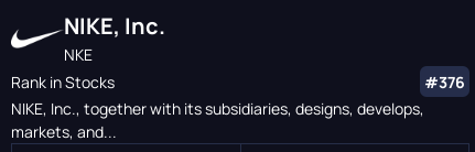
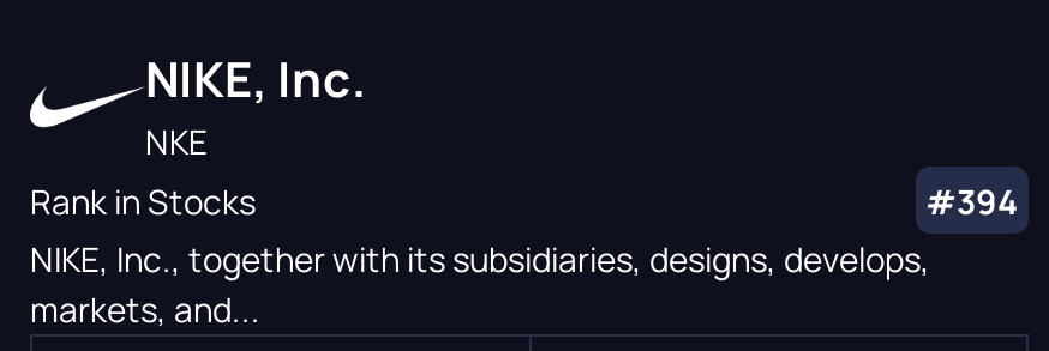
[424,71,465,92] #376 -> [925,177,1019,223] #394

